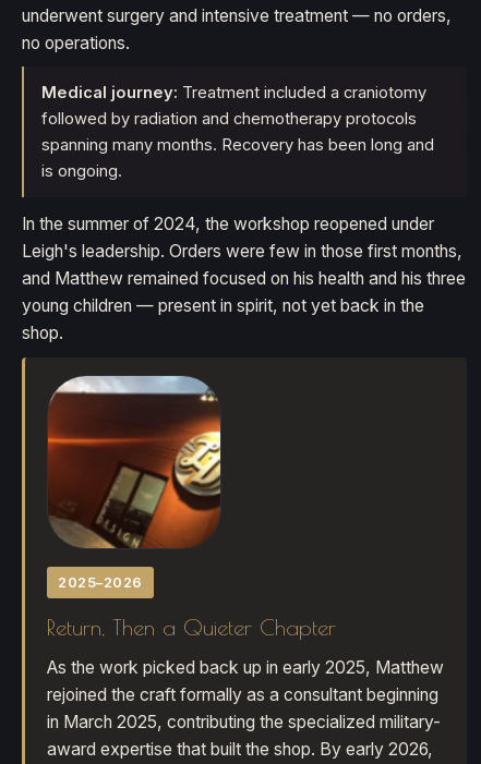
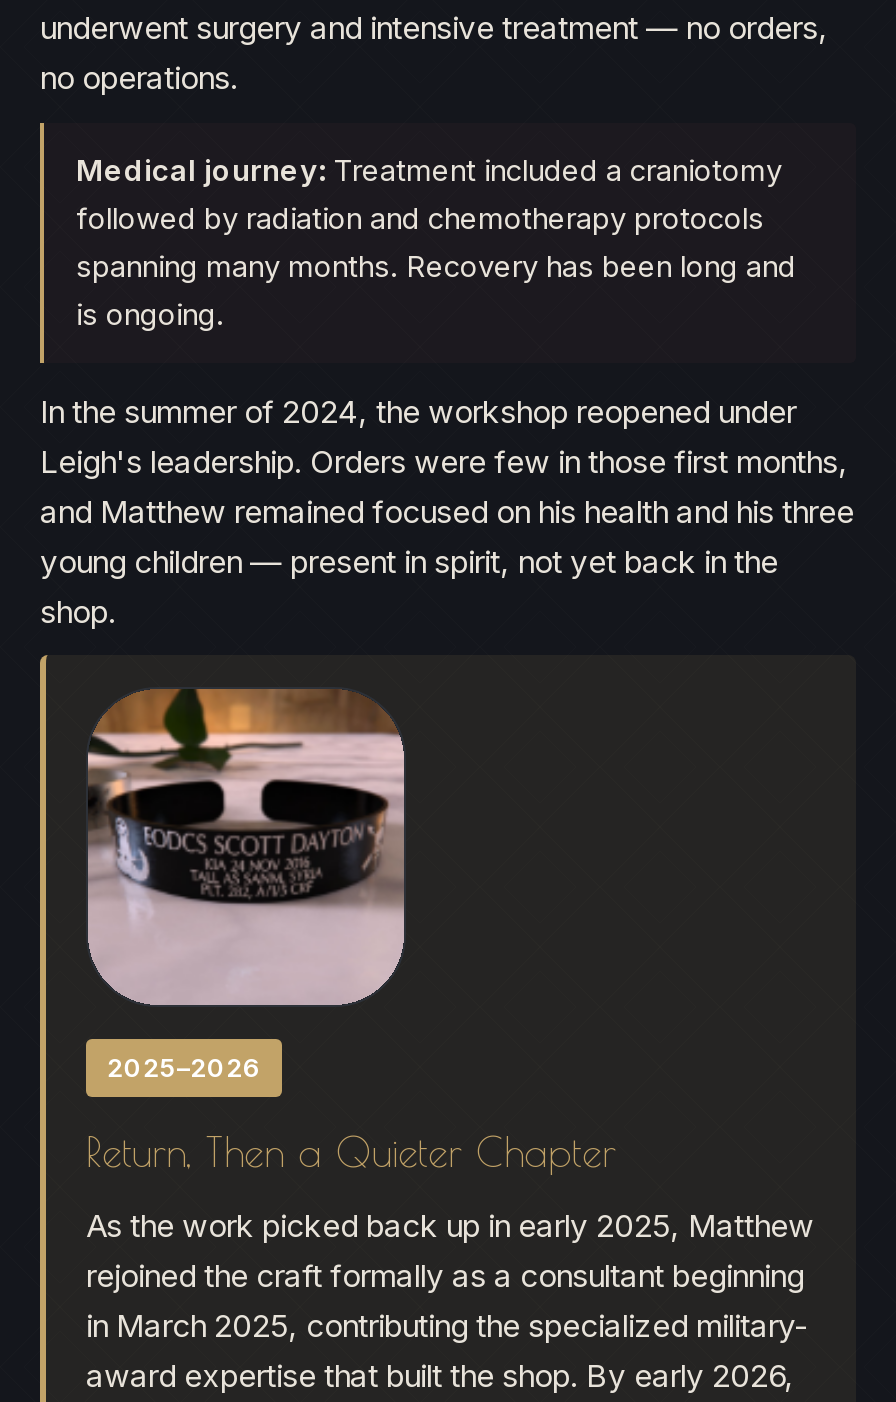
[47,375,221,548] [image] -> [86,688,406,1008] [image]

